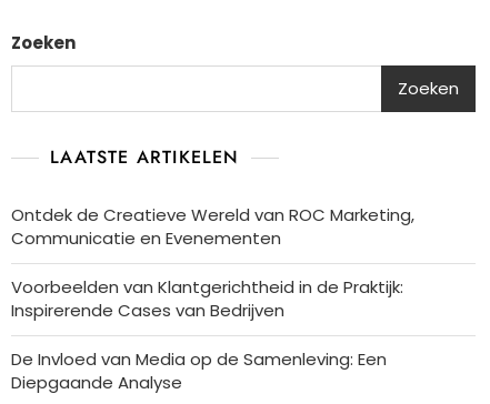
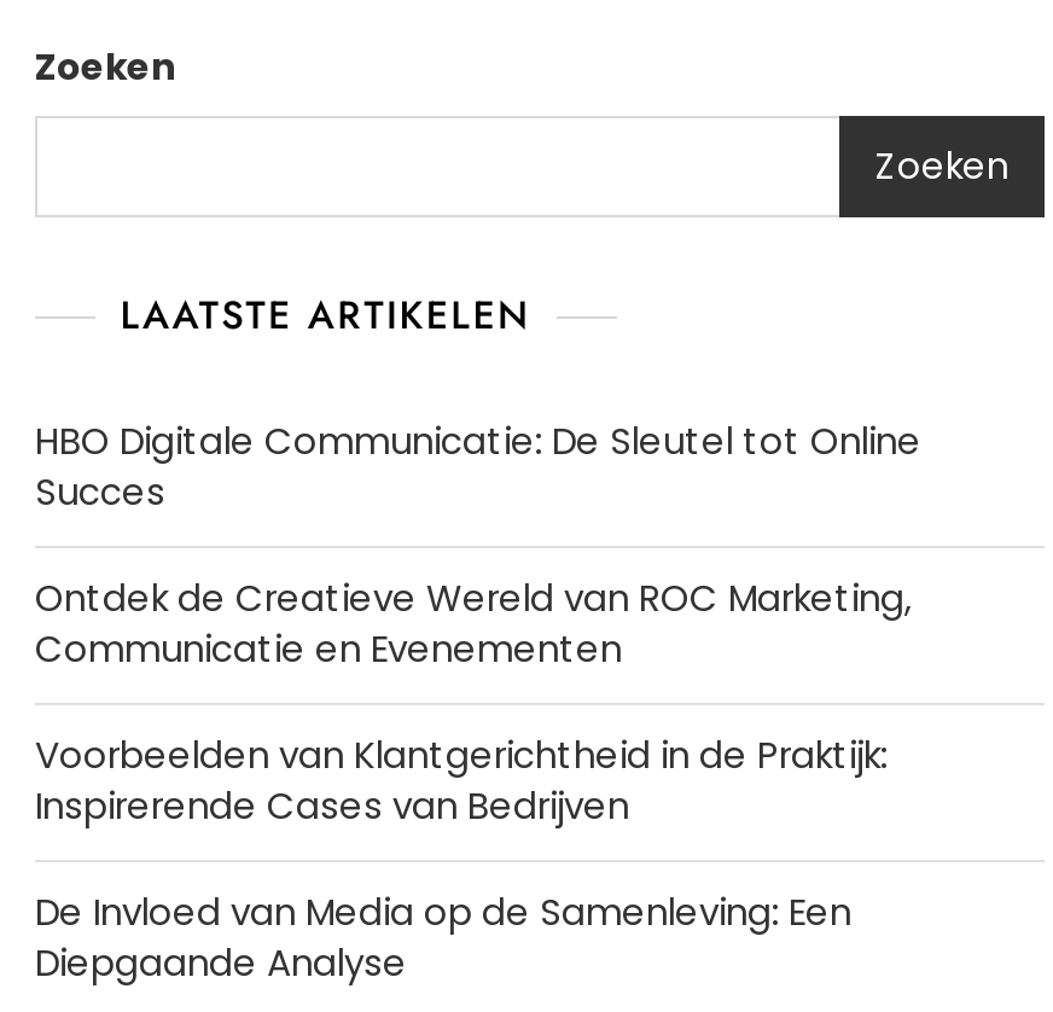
none -> [35,415,921,516] HBO Digitale Communicatie: De Sleutel tot Online | Succes

